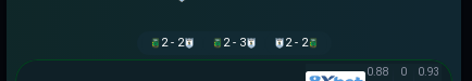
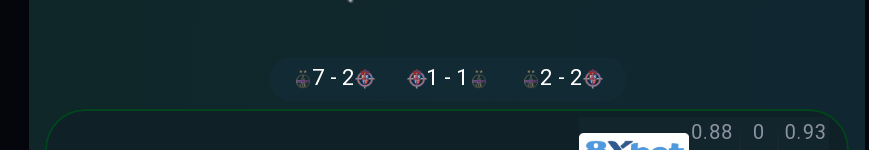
[160,35,245,49] 2 - 2 | 2 - 3 -> [312,65,468,91] 7 - 2 | 1 - 1

